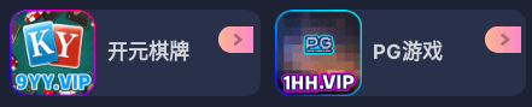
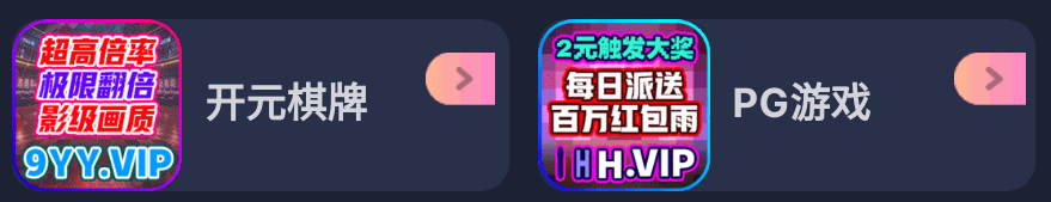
[11,11,95,96] [image] -> [14,24,182,191] [image]
[277,12,362,95] [image] -> [540,22,710,189] [image]

